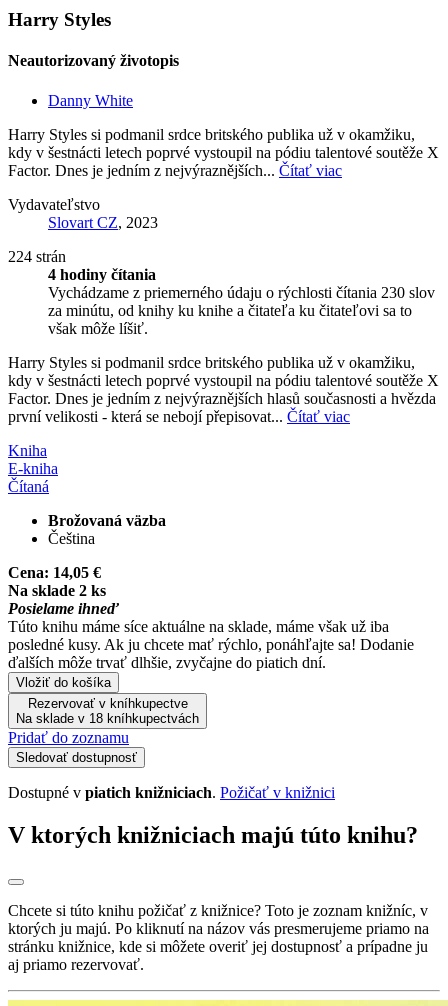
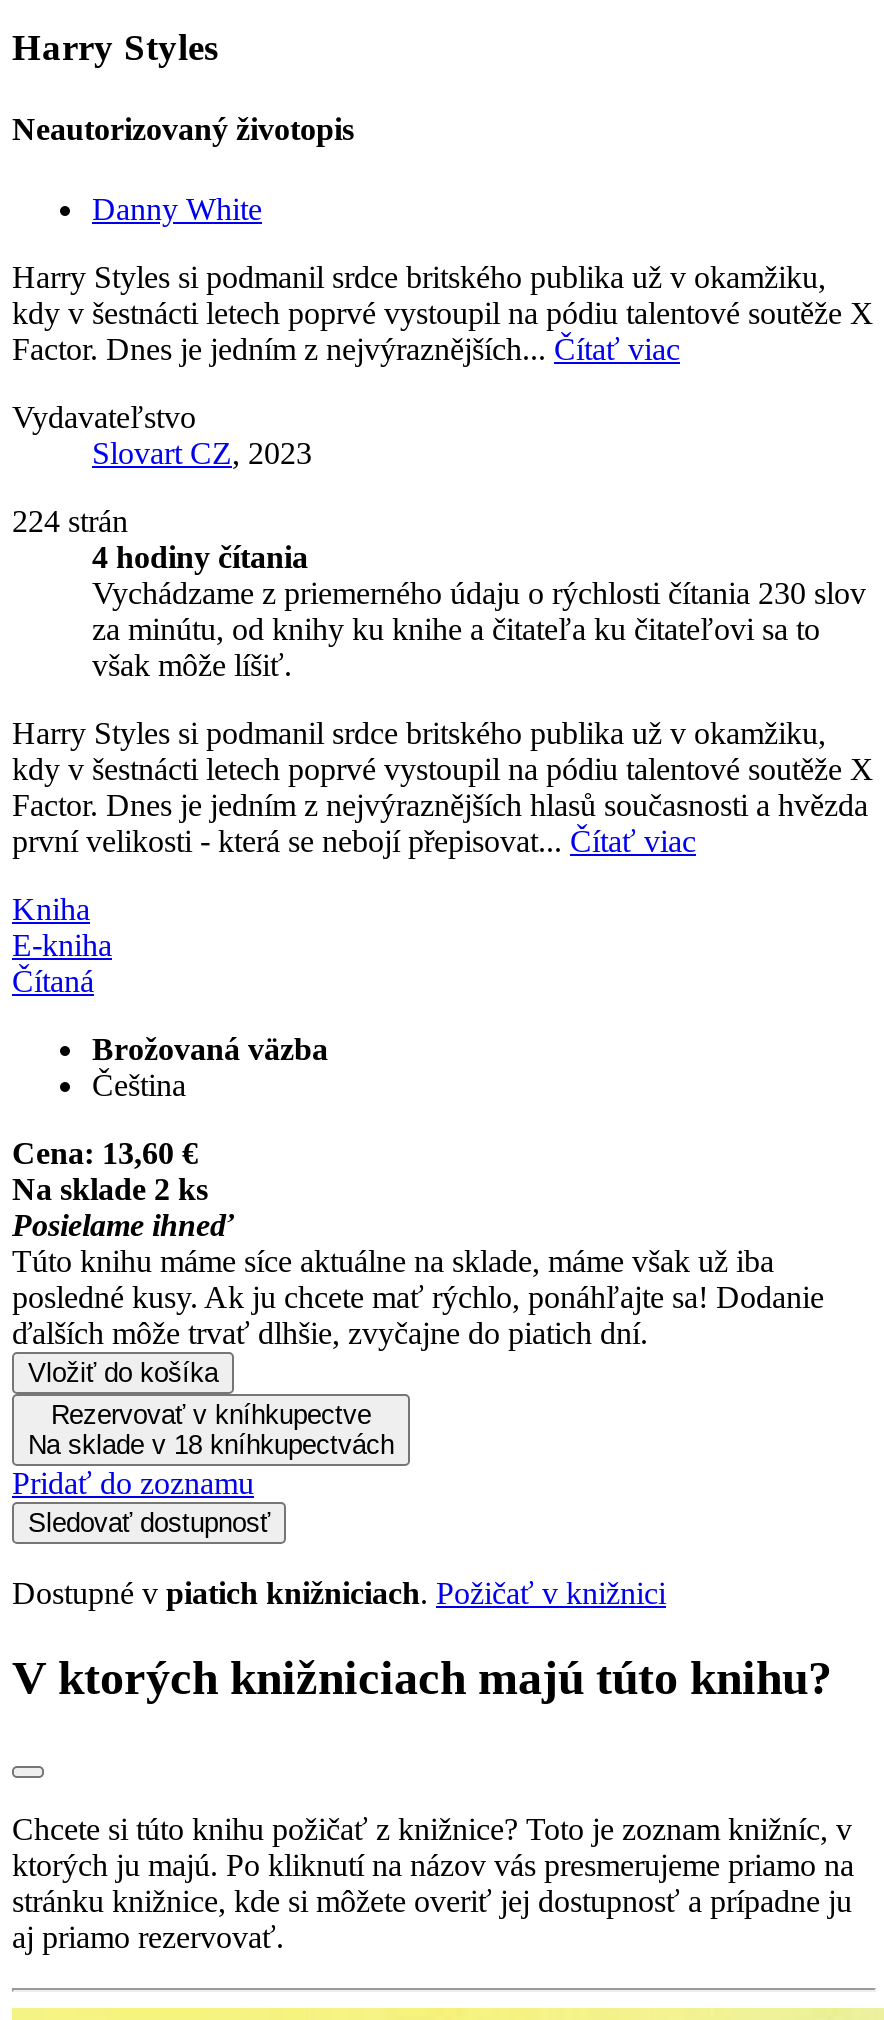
[8,564,101,581] Cena: 14,05 € -> [12,1135,198,1169] Cena: 13,60 €

